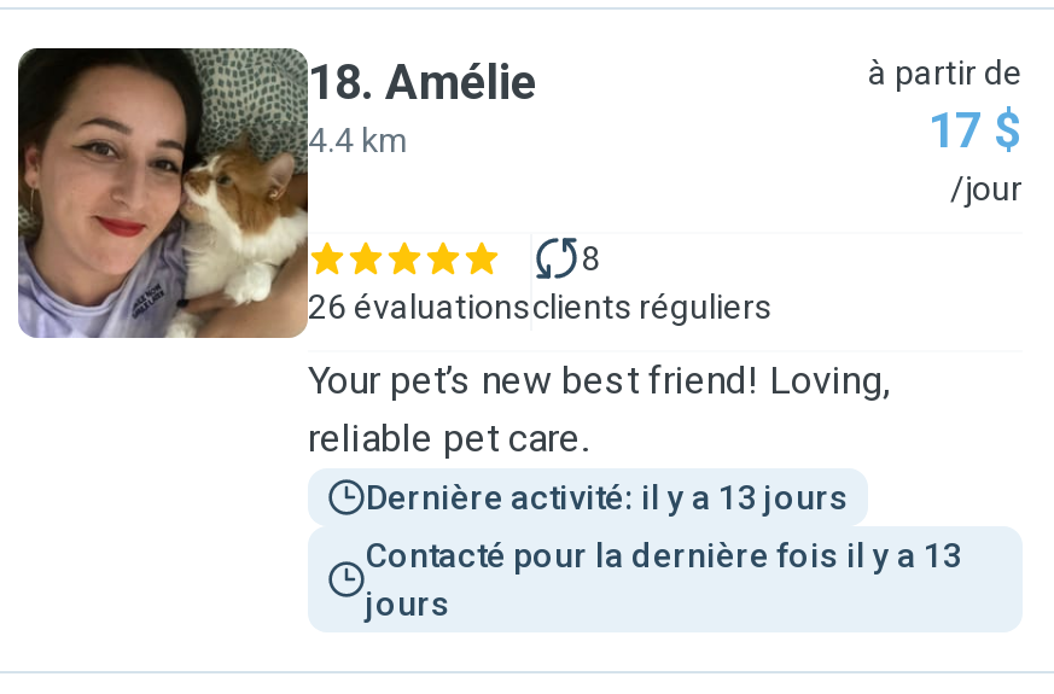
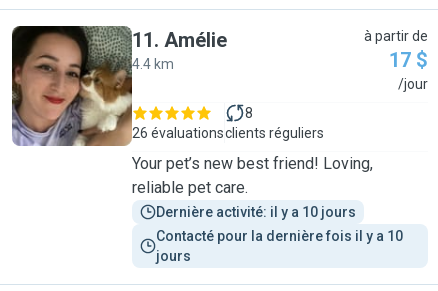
[308,53,537,111] 18. Amélie -> [132,28,227,52] 11. Amélie
[366,478,849,517] Dernière activité: il y a 13 jours -> [156,204,356,220] Dernière activité: il y a 10 jours
[366,536,969,575] Contacté pour la dernière fois il y a 13 -> [156,228,406,244] Contacté pour la dernière fois il y a 10

